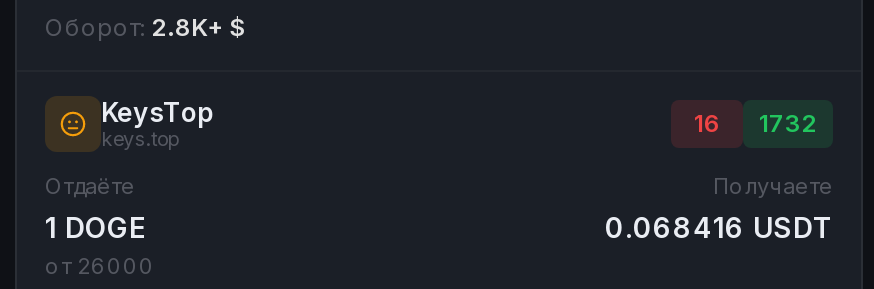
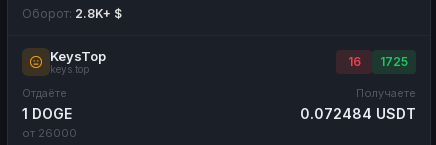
[694,107,817,137] 16 1732 -> [347,53,408,68] 16 1725
[605,209,833,243] 0.068416 USDT -> [300,104,416,121] 0.072484 USDT

